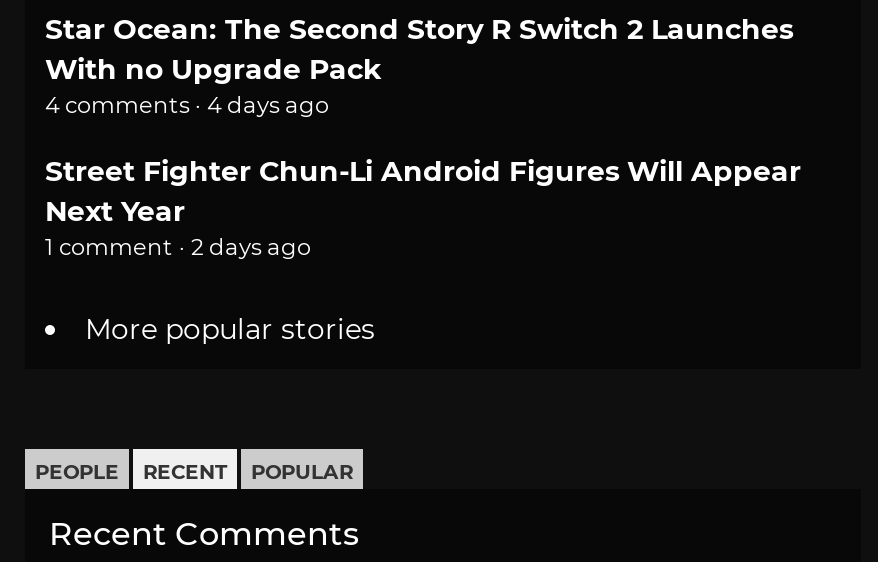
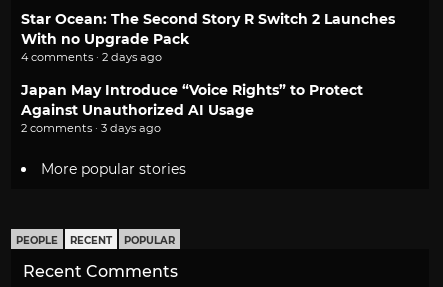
[45,91,329,119] 4 comments · 4 days ago -> [21,50,162,64] 4 comments · 2 days ago
[45,153,801,261] Street Fighter Chun-Li Android Figures Will Appear | Next Year | 1 comment · 2 days ago -> [21,81,363,135] Japan May Introduce “Voice Rights” to Protect | Against Unauthorized AI Usage | 2 comments · 3 days ago

